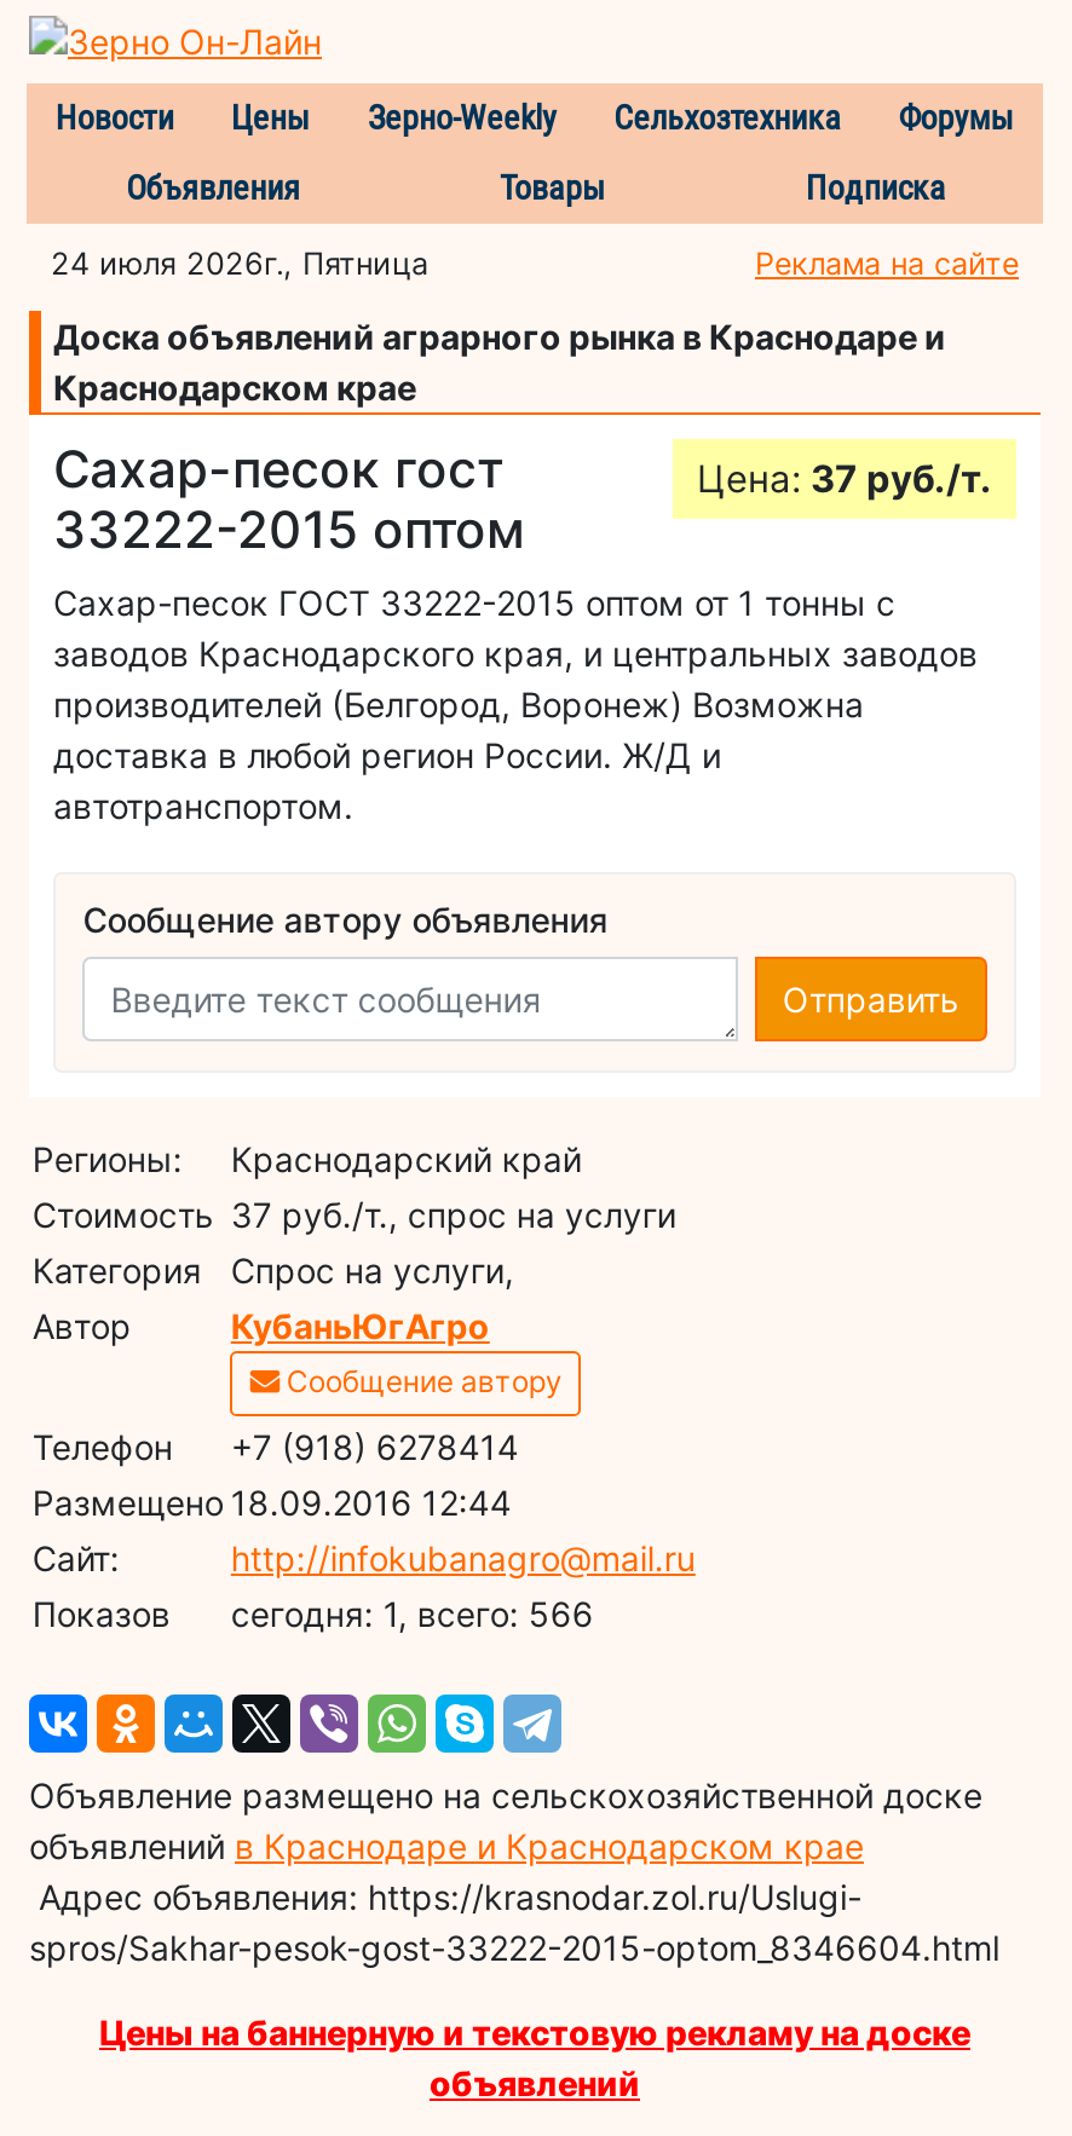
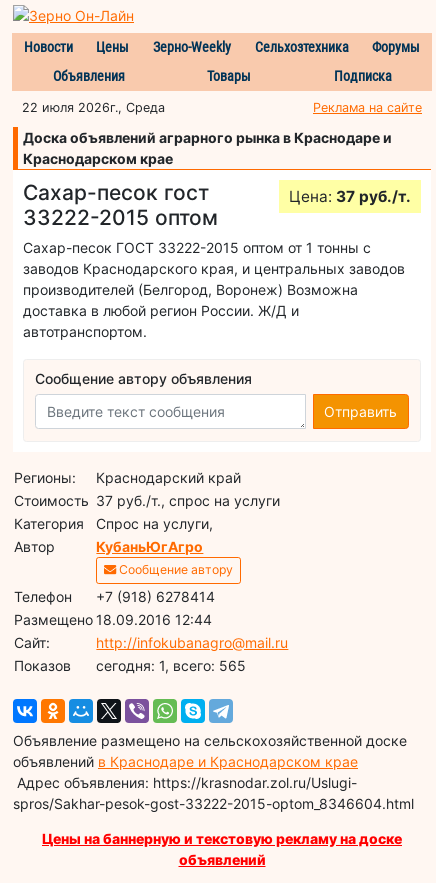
[51,245,428,281] 24 июля 2026г., Пятница -> [22,100,165,115] 22 июля 2026г., Среда
[231,1592,594,1633] cегодня: 1, всего: 566 -> [96,657,246,674] cегодня: 1, всего: 565

